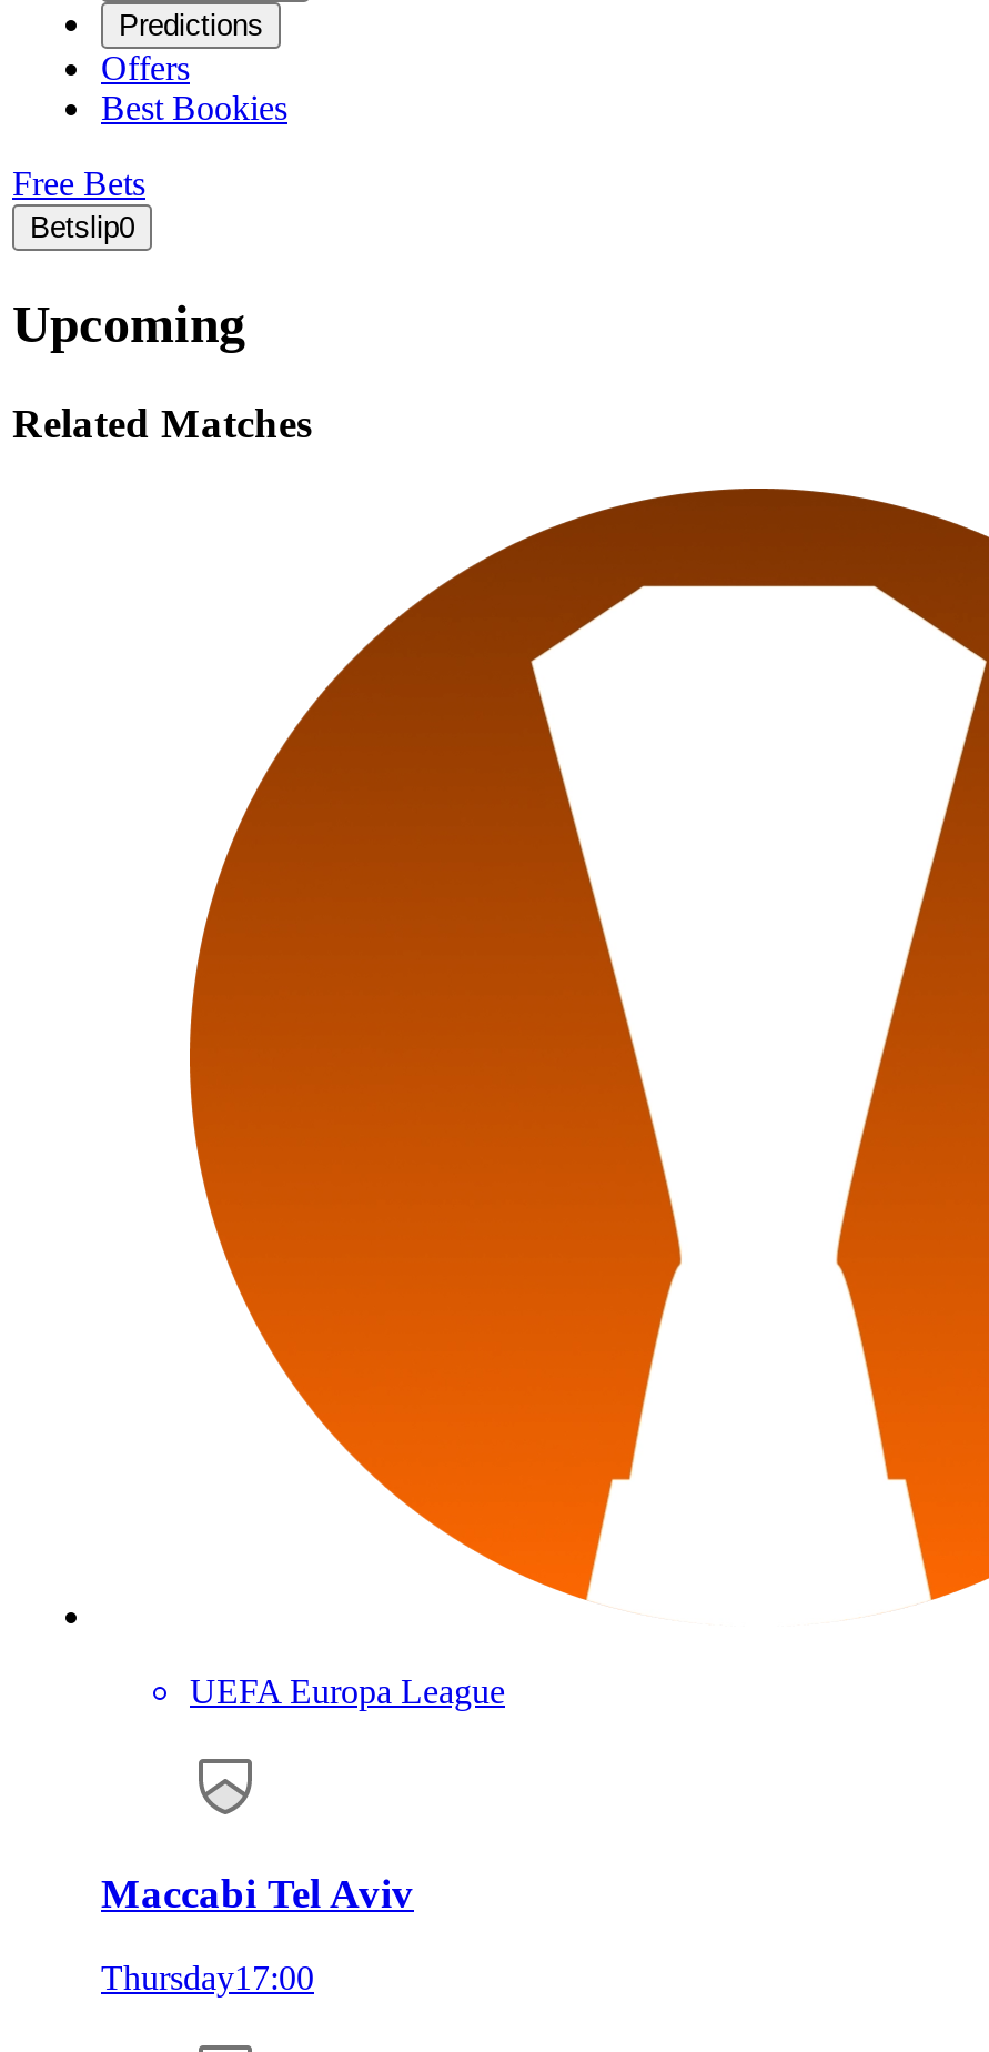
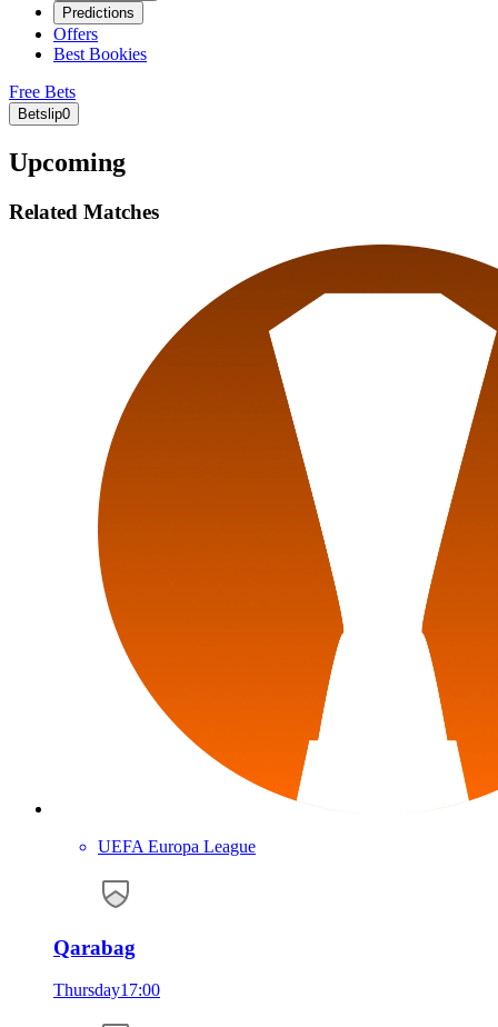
[101,1869,414,1916] Maccabi Tel Aviv -> [53,935,136,959] Qarabag

